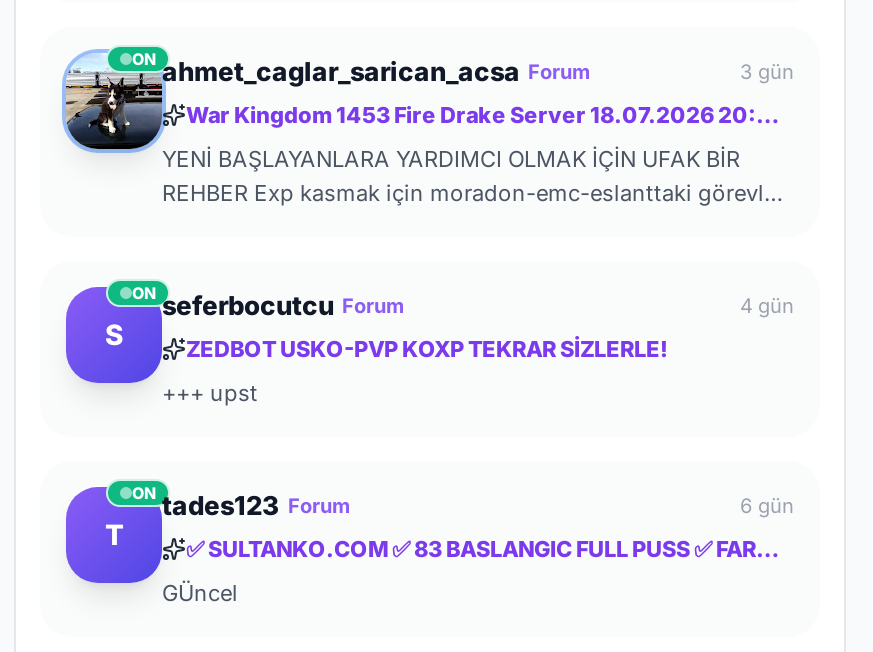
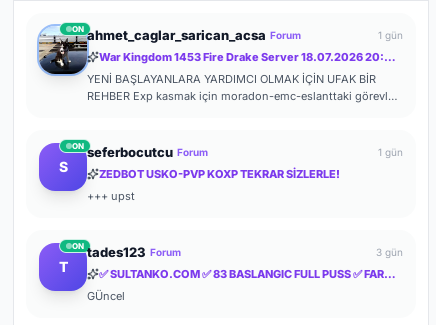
[740,58,794,82] 3 gün -> [378,29,403,41] 1 gün
[740,292,794,316] 4 gün -> [378,146,403,158] 1 gün
[740,492,794,516] 6 gün -> [376,246,403,258] 3 gün

